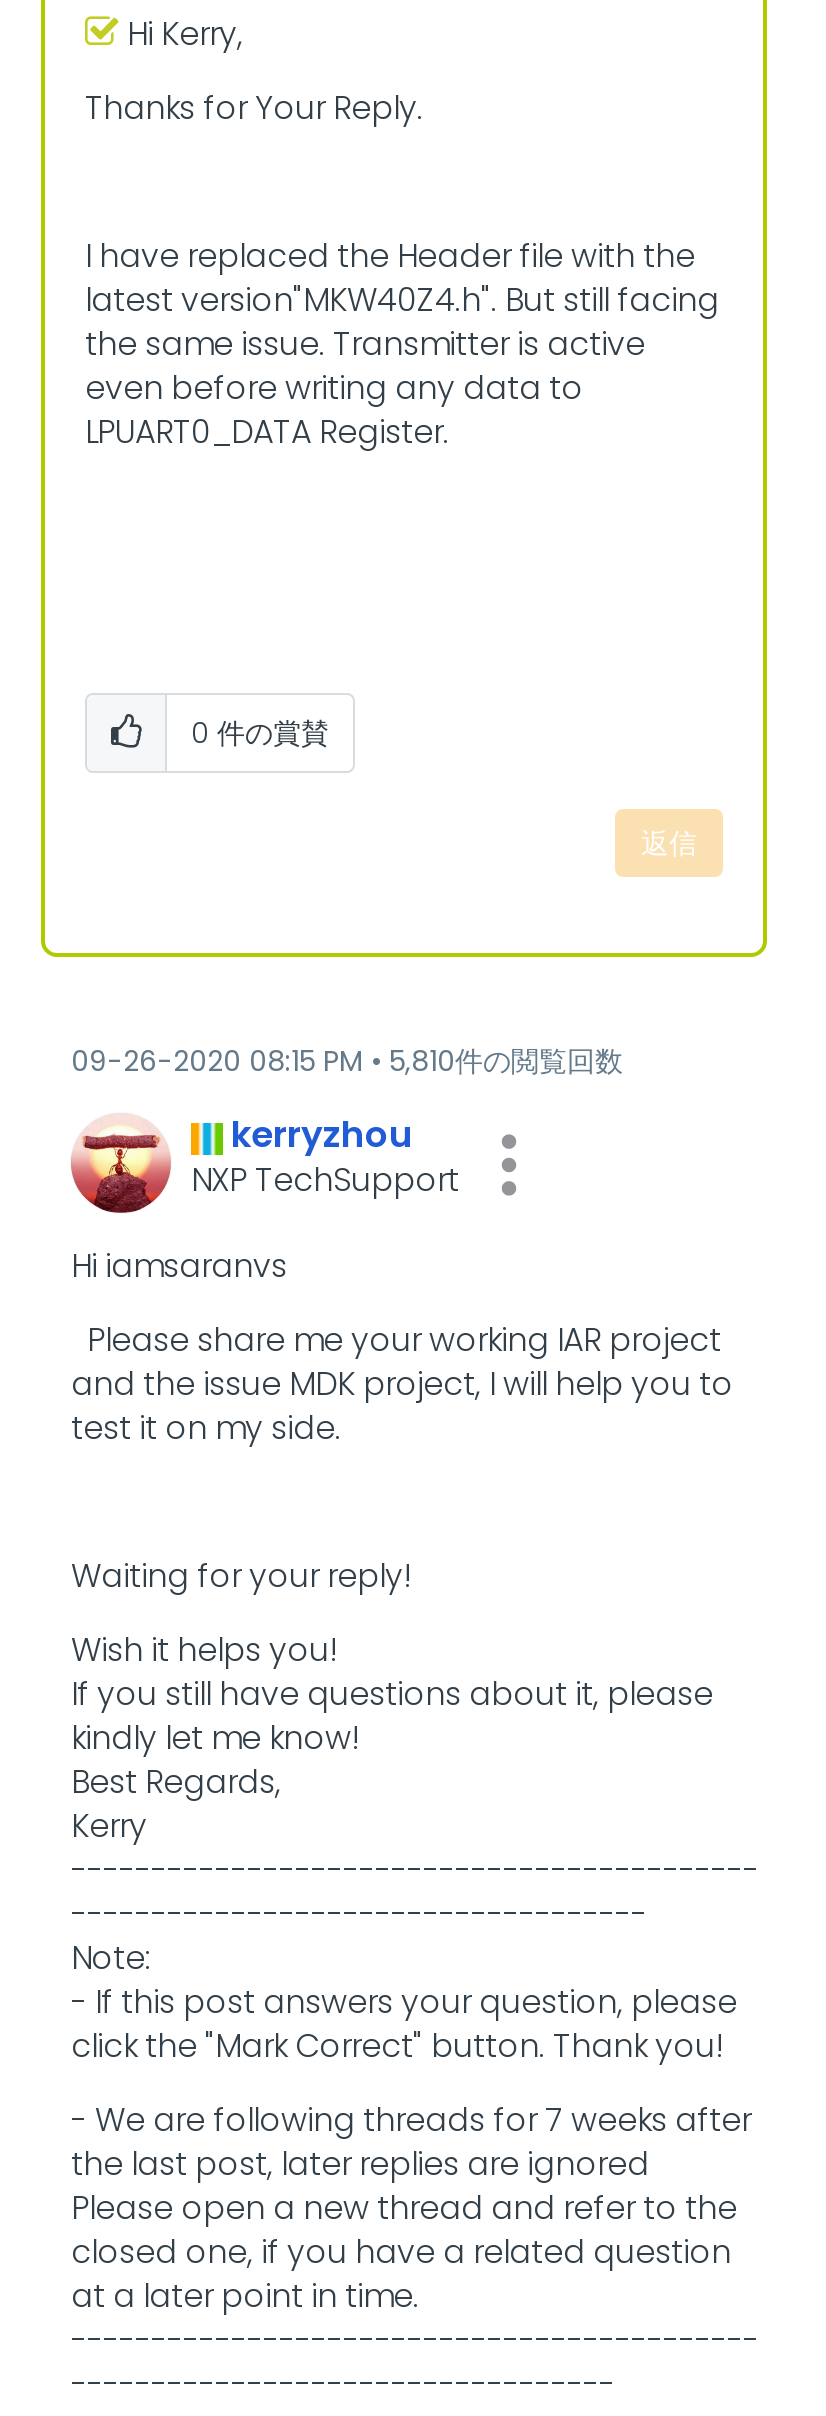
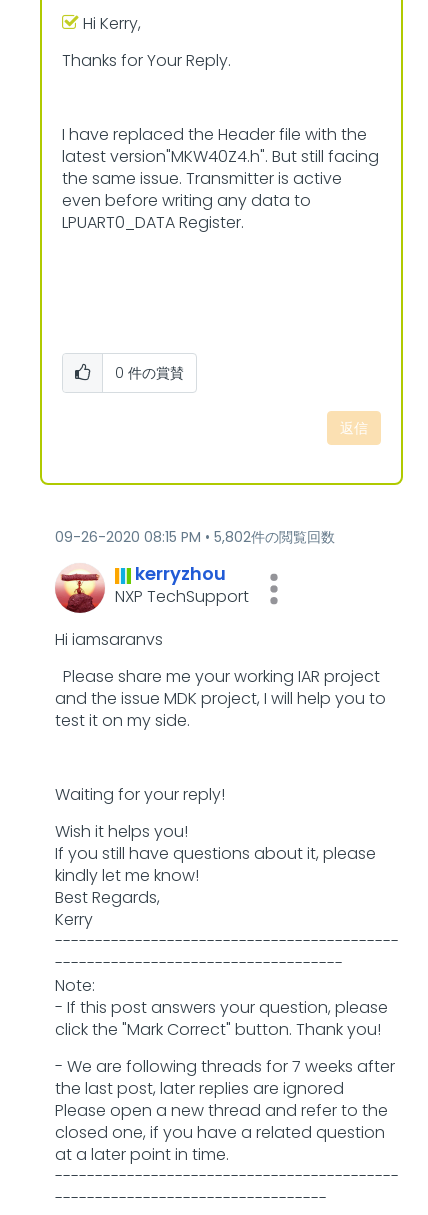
[389,1041,623,1081] 5,810件の閲覧回数 -> [214,527,335,547] 5,802件の閲覧回数

